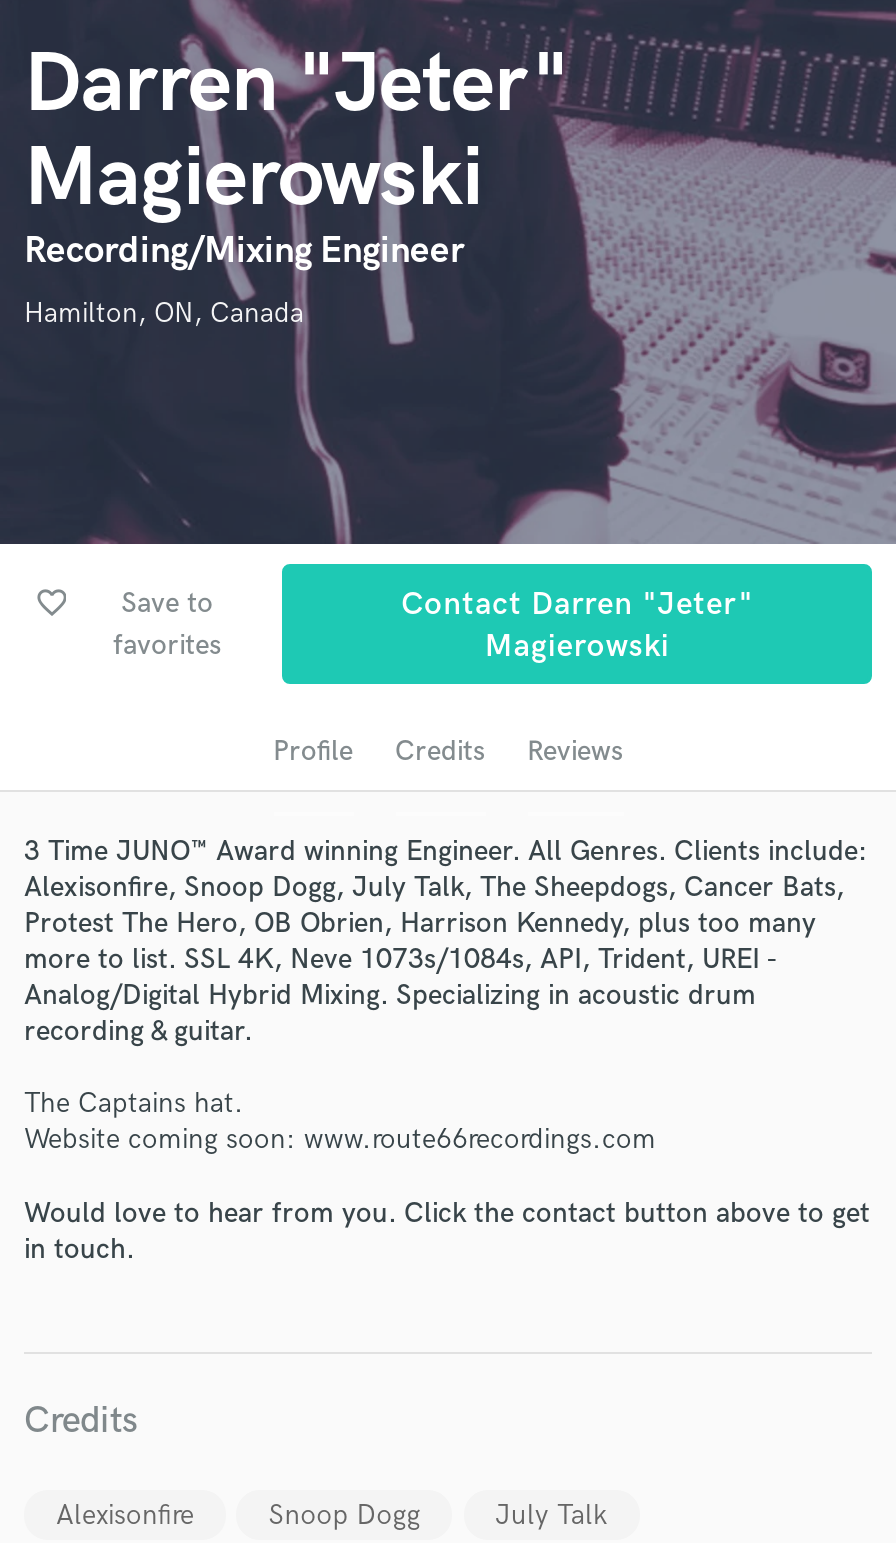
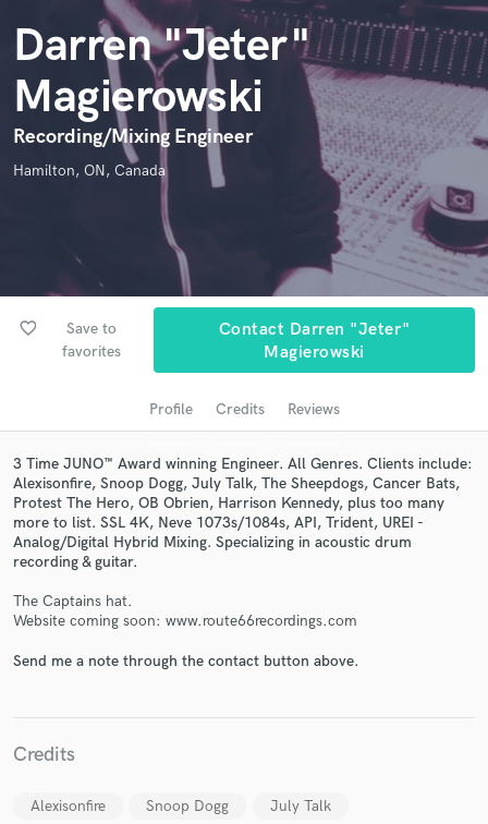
[24,1195,870,1265] Would love to hear from you. Click the contact button above to get | in touch. -> [13,651,358,670] Send me a note through the contact button above.

